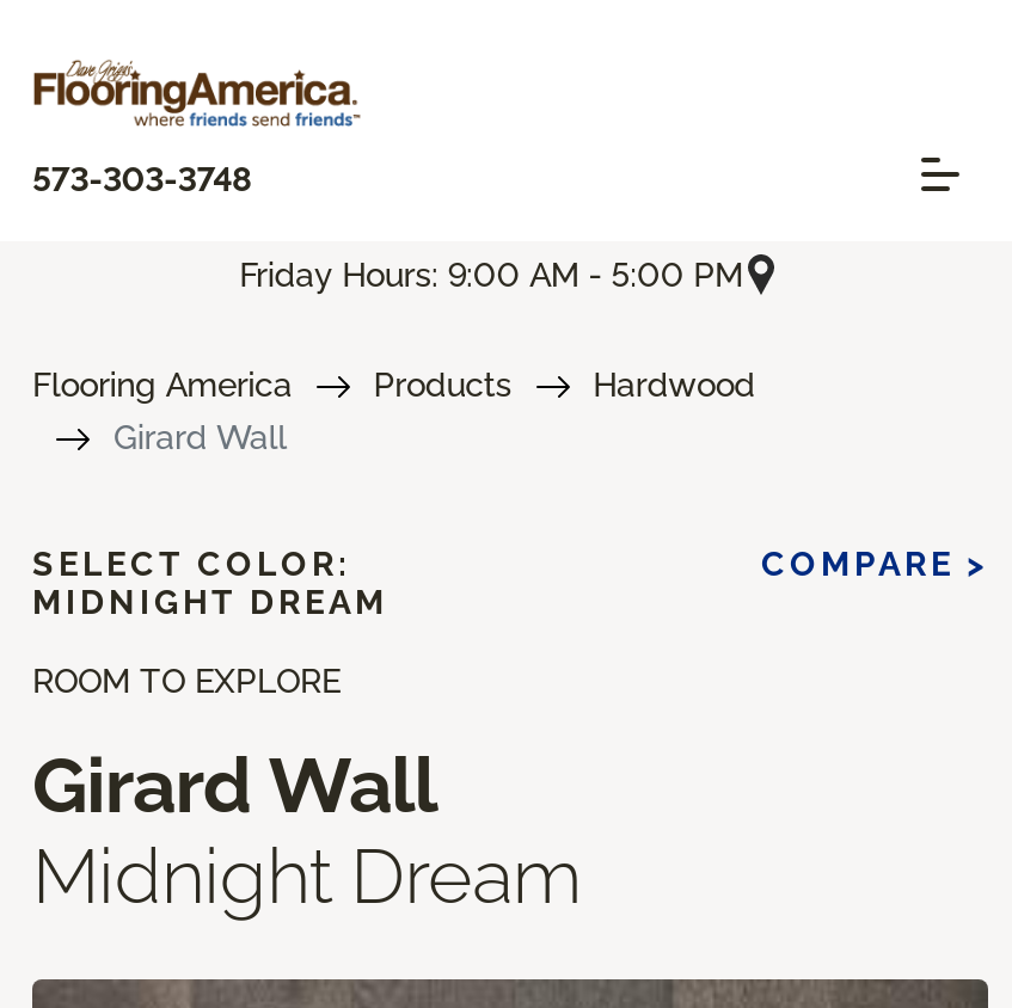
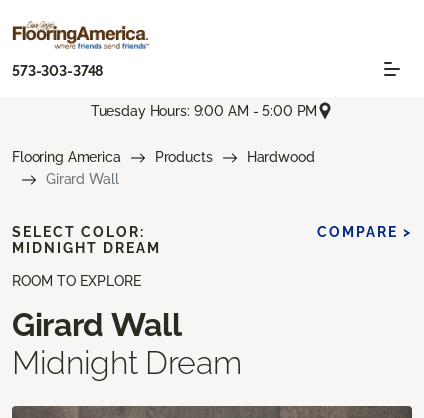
[239,255,743,293] Friday Hours: 9:00 AM - 5:00 PM -> [91,103,317,119] Tuesday Hours: 9:00 AM - 5:00 PM

